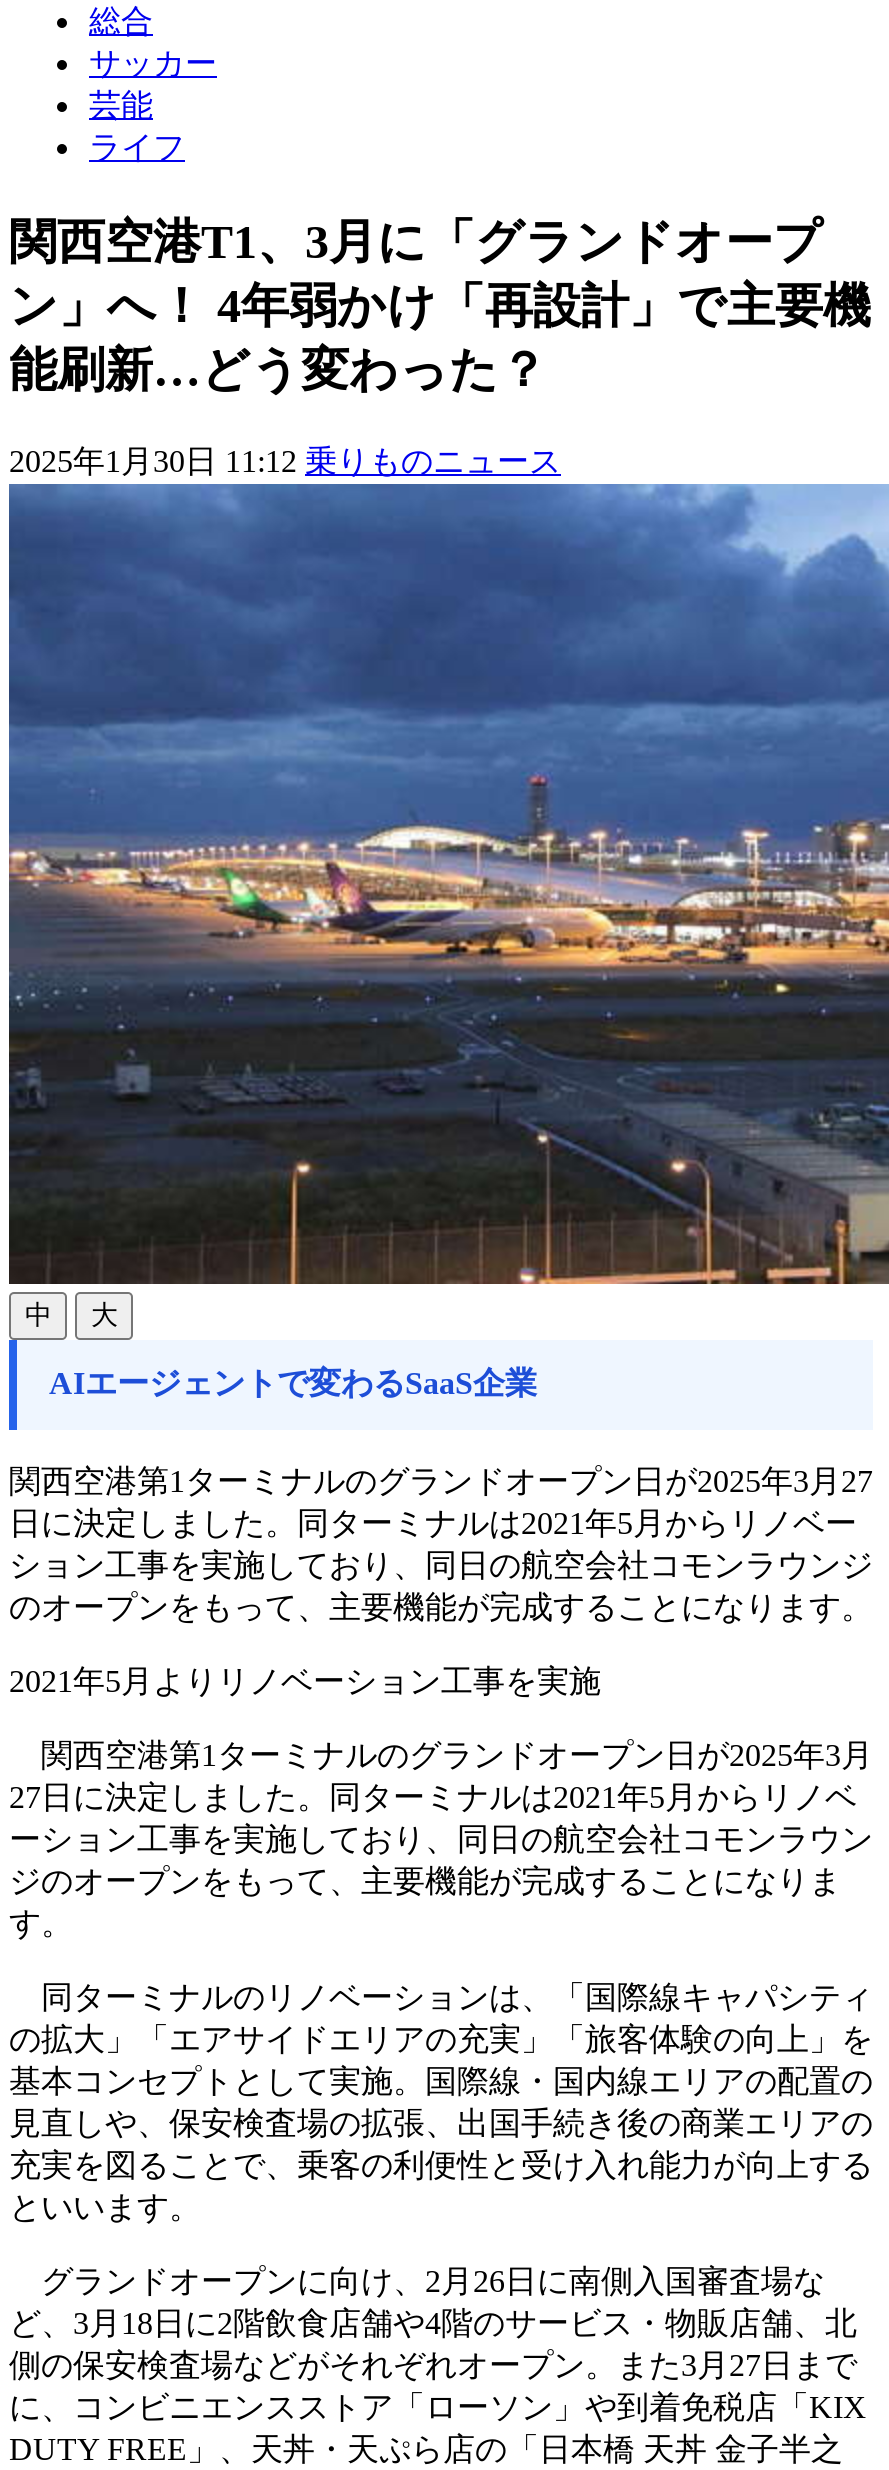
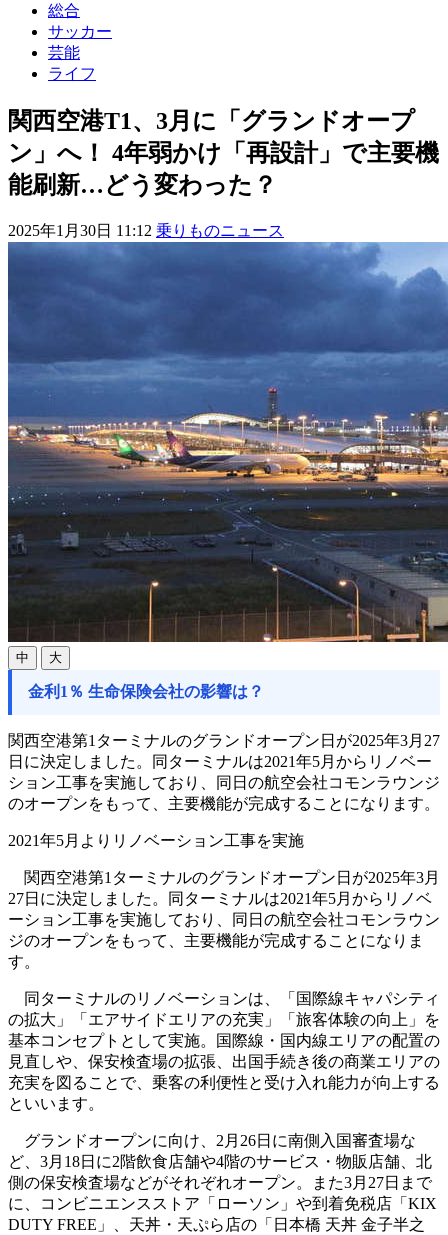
[49,1365,537,1399] AIエージェントで変わるSaaS企業 -> [28,683,264,700] 金利1％ 生命保険会社の影響は？

